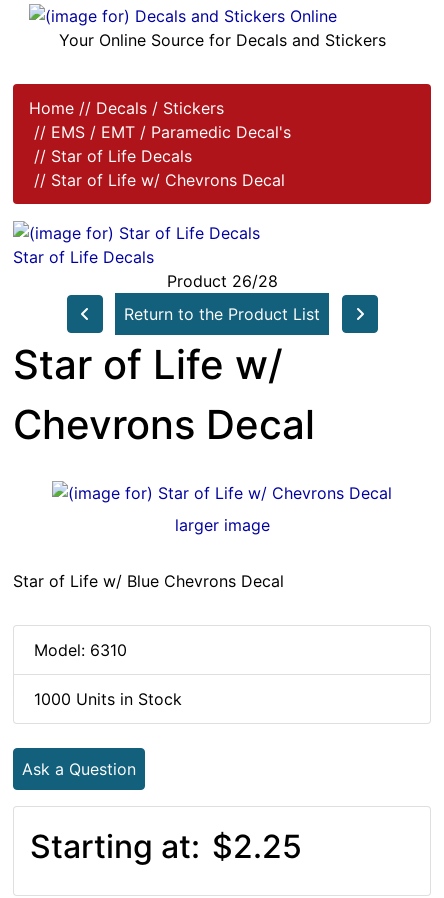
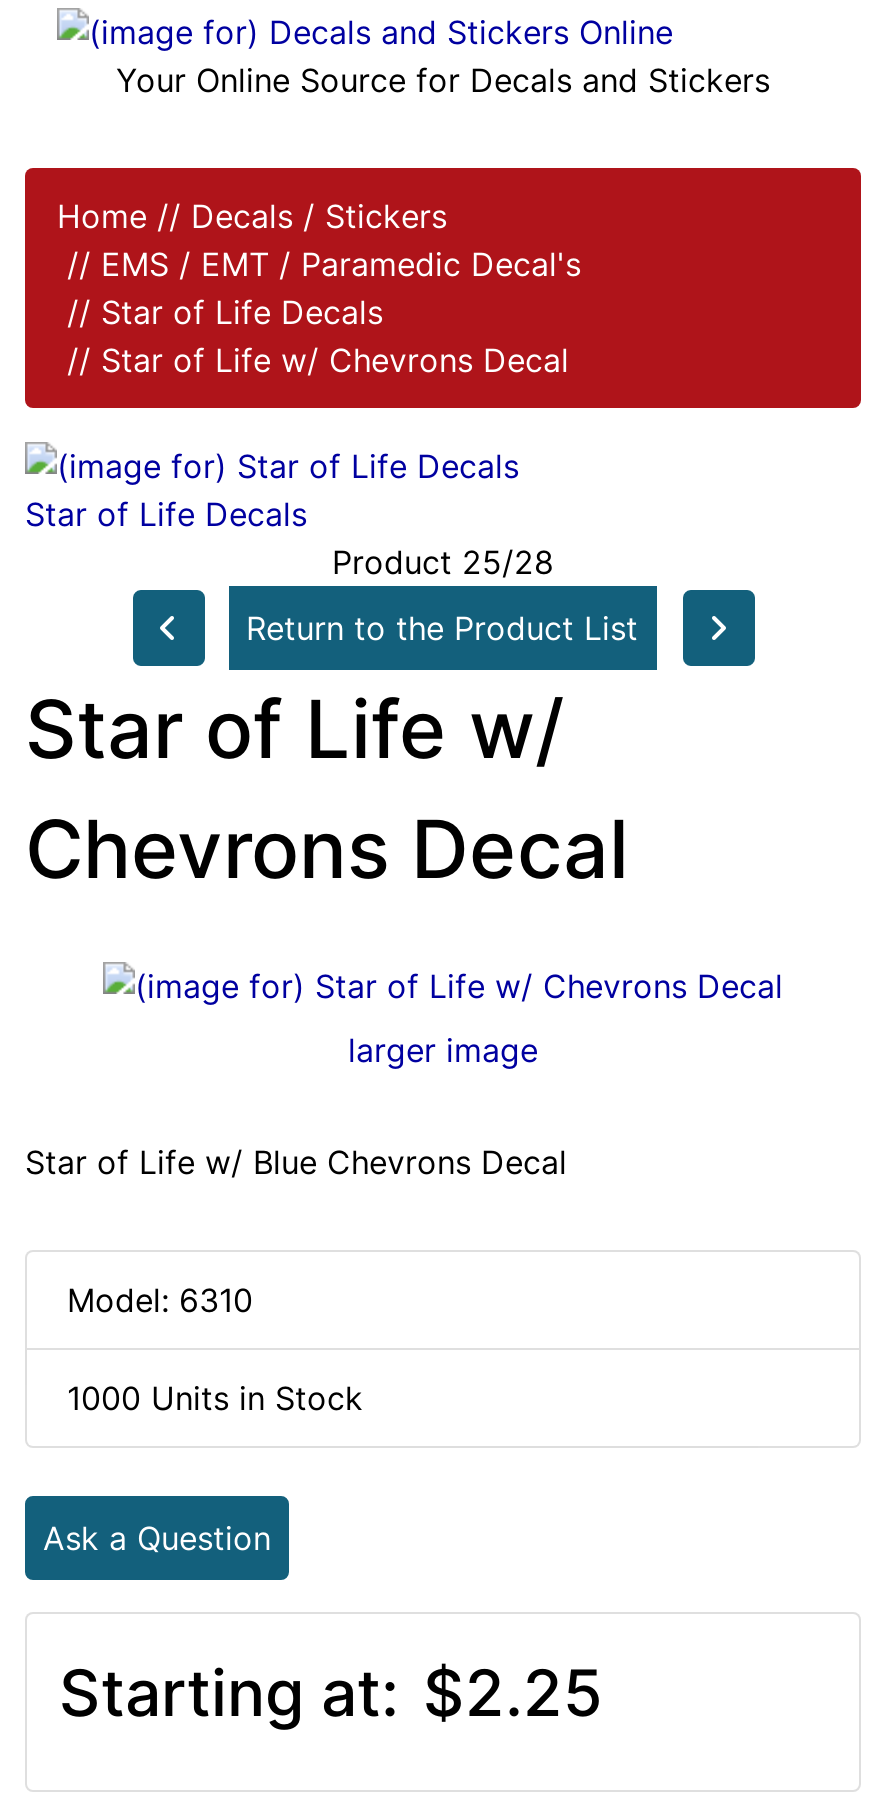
[166,271,277,291] Product 26/28 -> [332,543,554,583] Product 25/28

